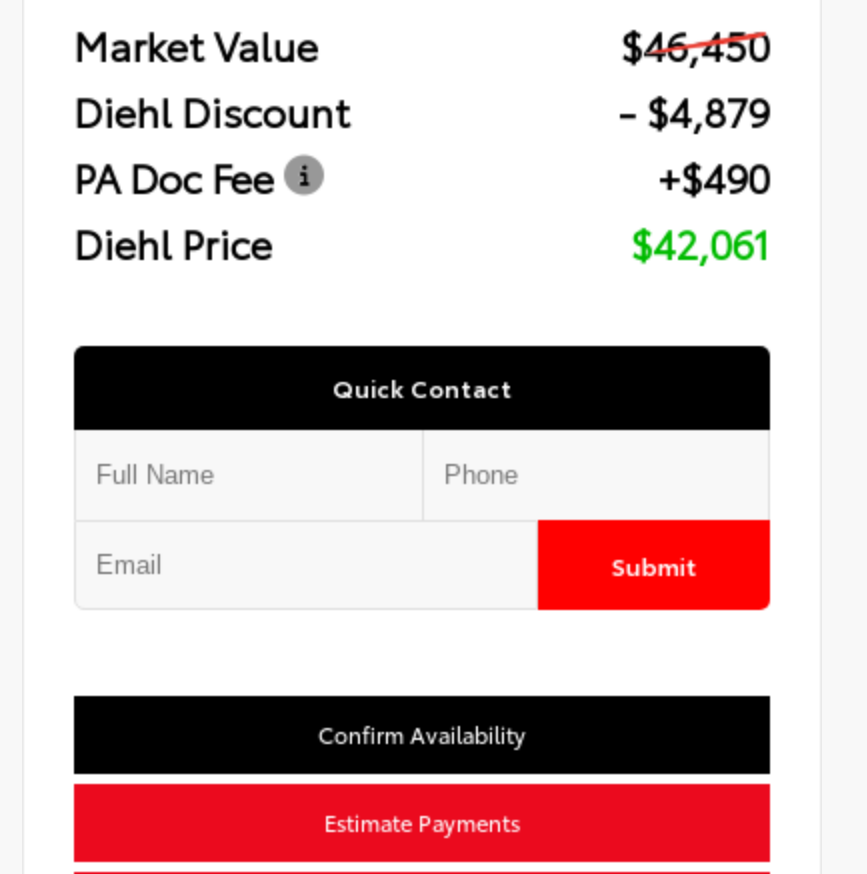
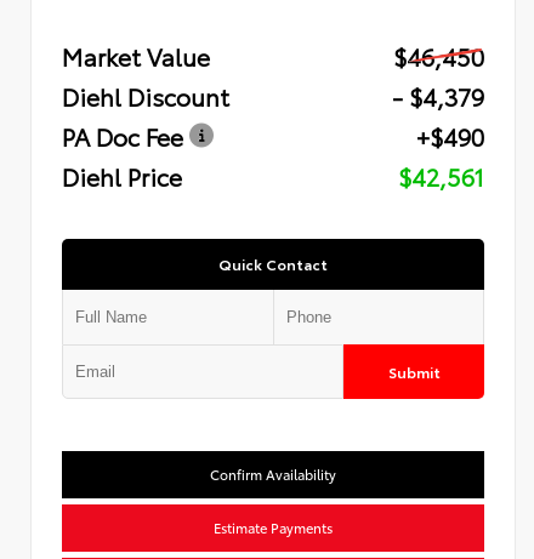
[618,80,770,136] - $4,879 -> [392,78,484,112] - $4,379
[630,212,770,268] $42,061 -> [398,158,484,192] $42,561

